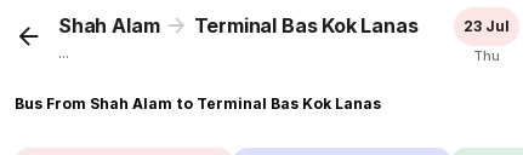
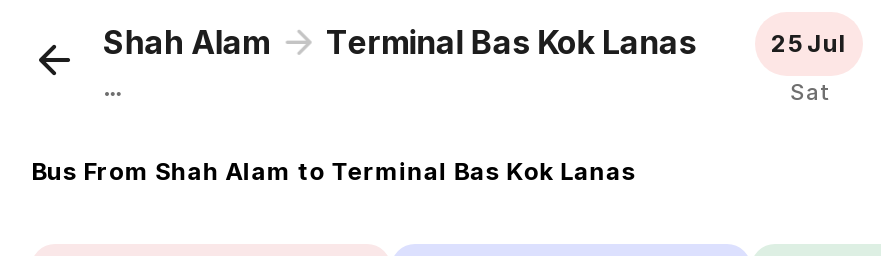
[463,17,510,35] 23 Jul -> [771,28,847,58] 25 Jul
[473,47,500,64] Thu -> [790,78,828,106] Sat

